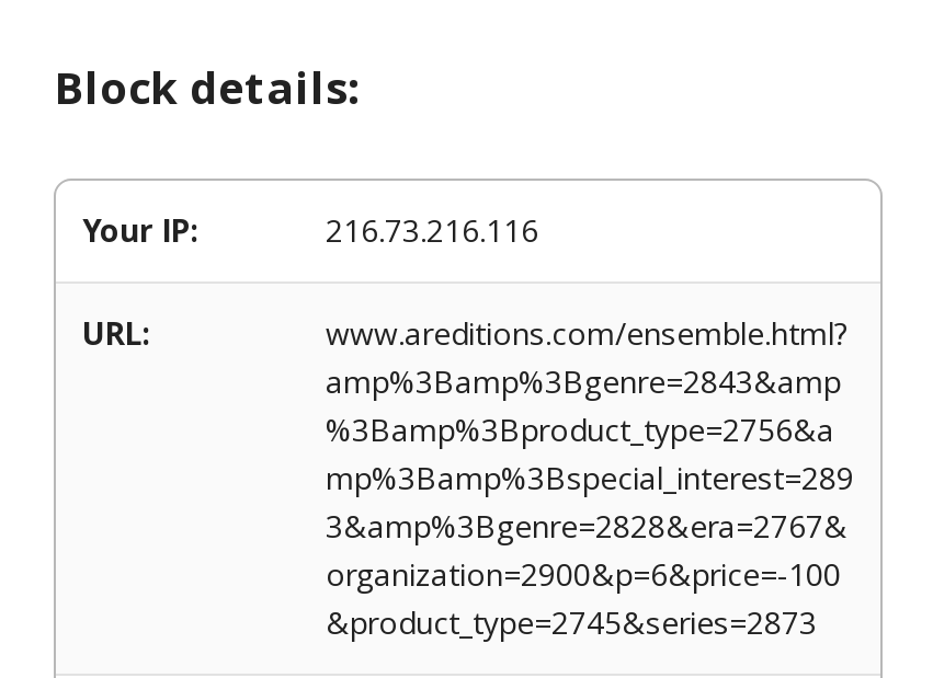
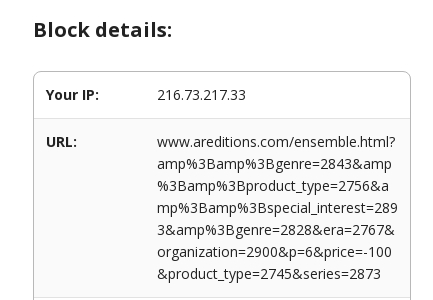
[326,209,538,251] 216.73.216.116 -> [157,85,246,104] 216.73.217.33

